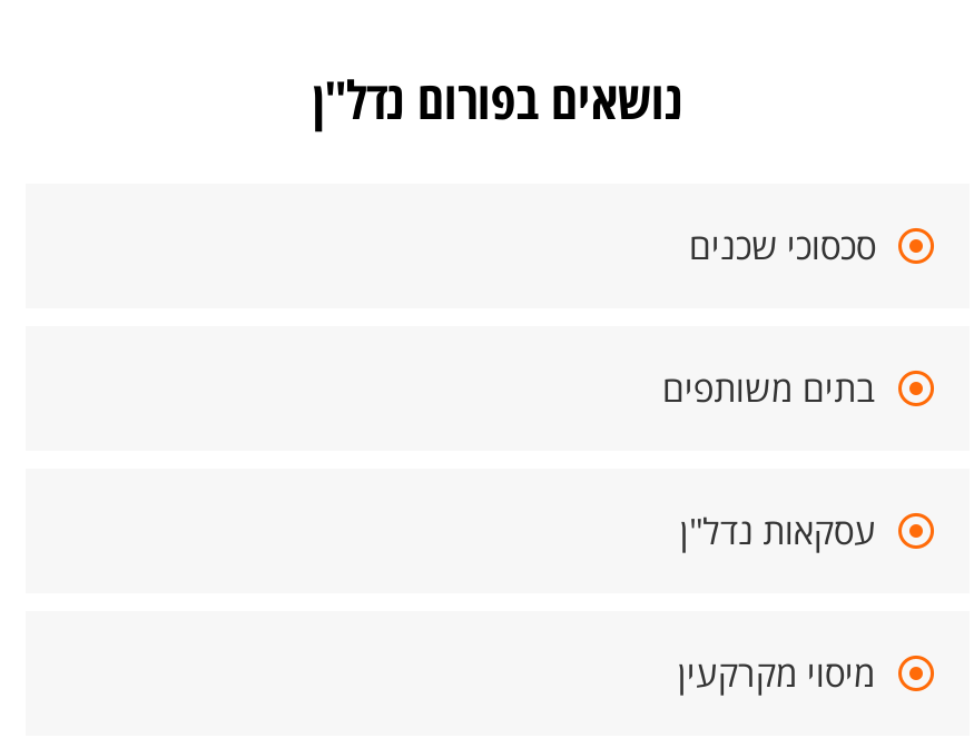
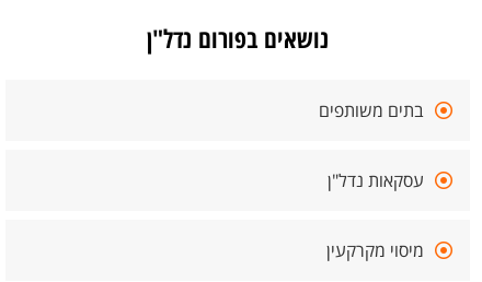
[689,222,876,270] סכסוכי שכנים -> none

